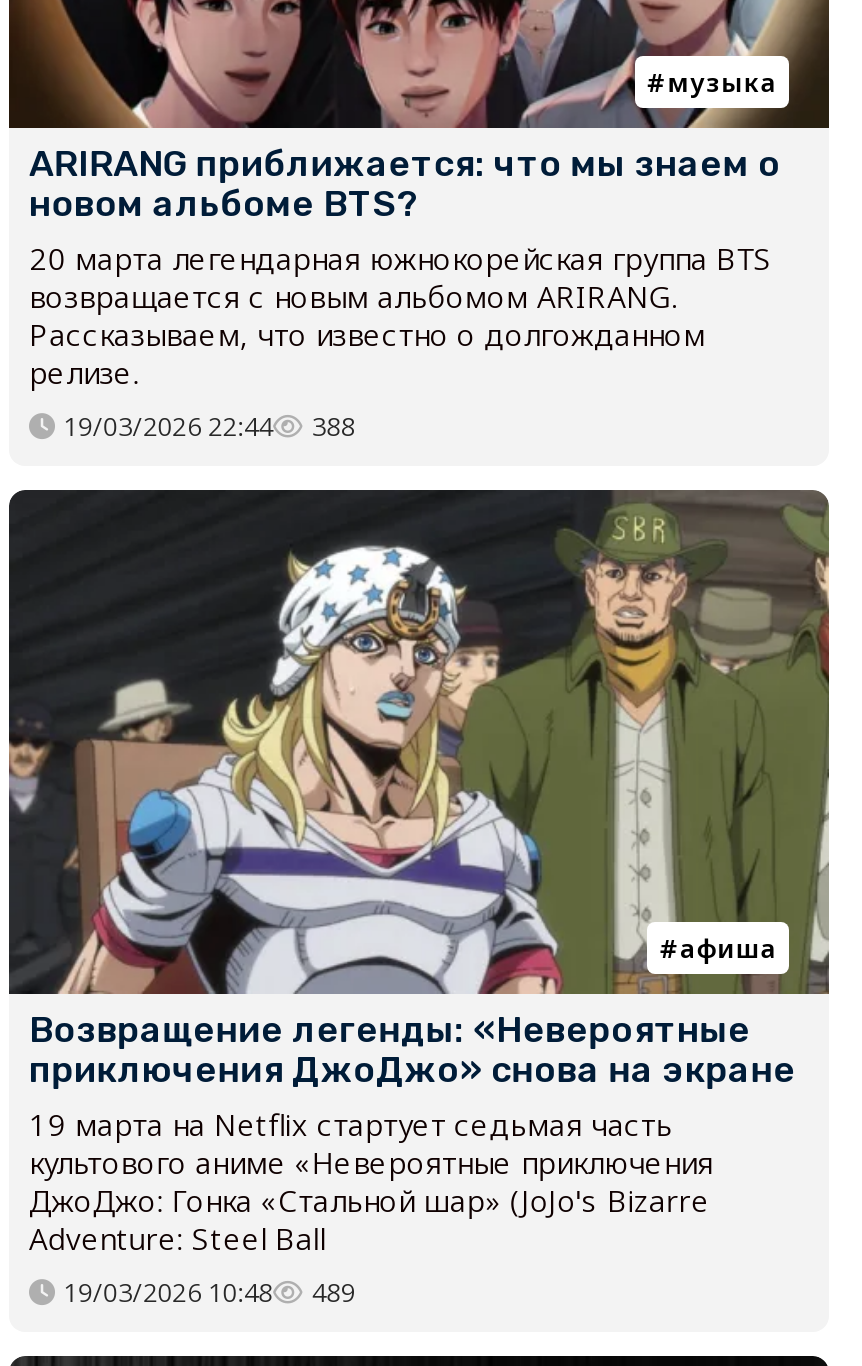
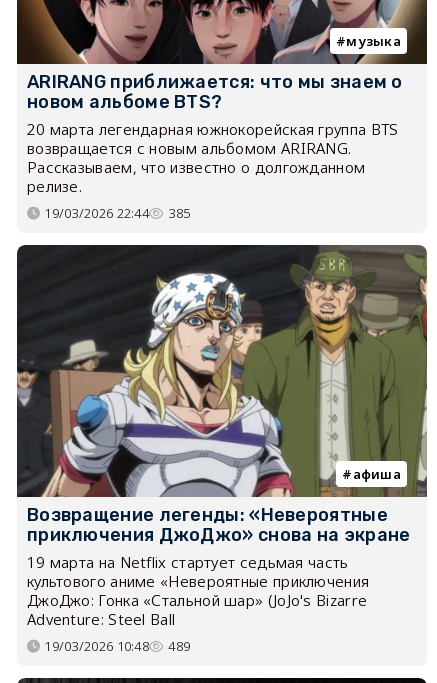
[64,407,356,443] 19/03/2026 22:44 388 -> [44,204,190,222] 19/03/2026 22:44 385

